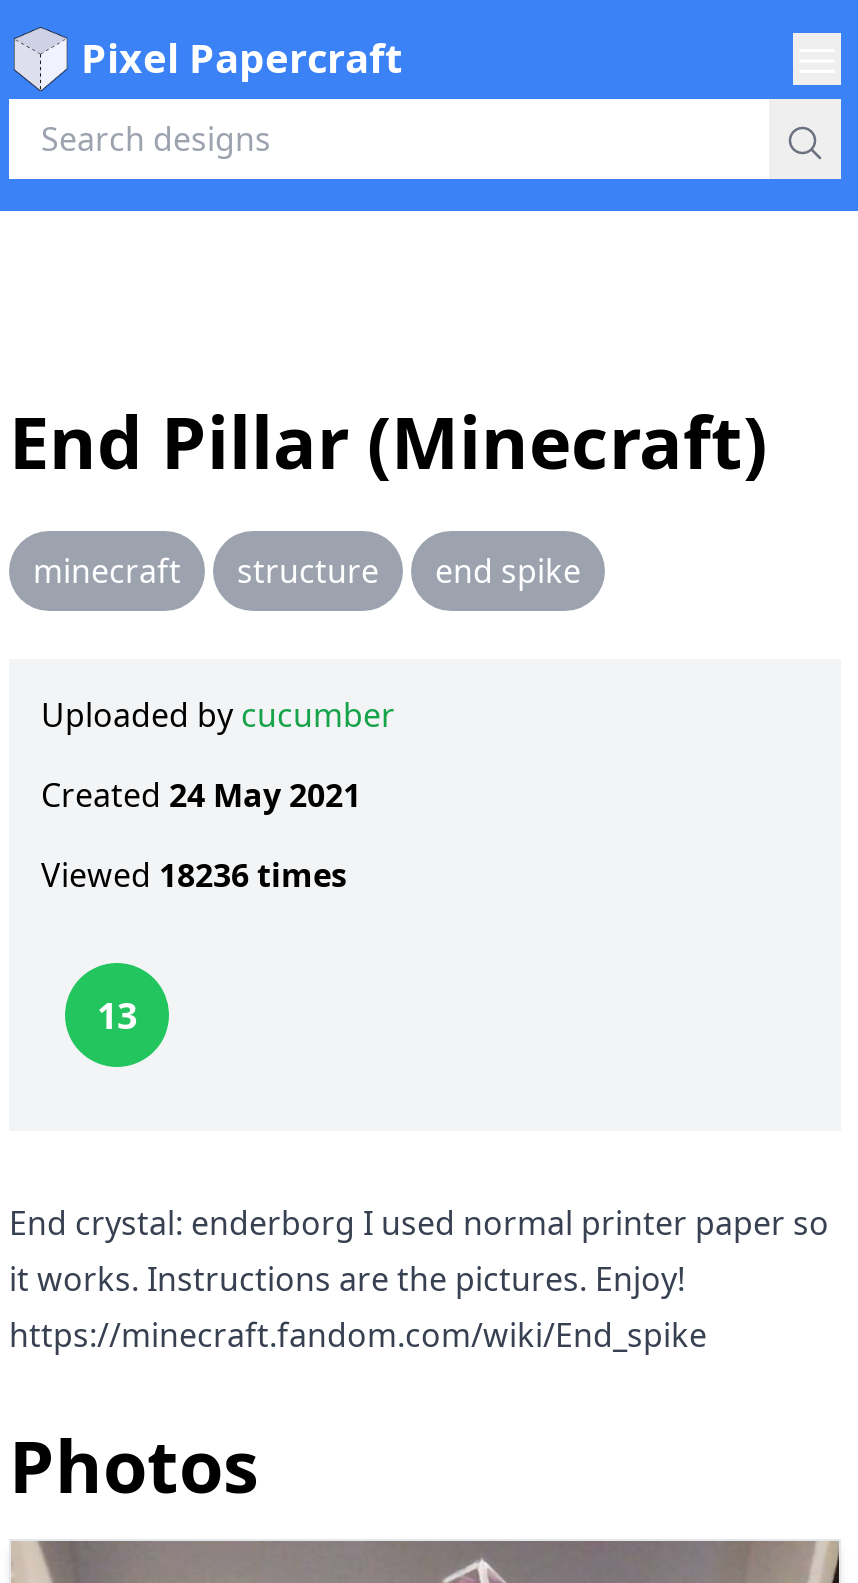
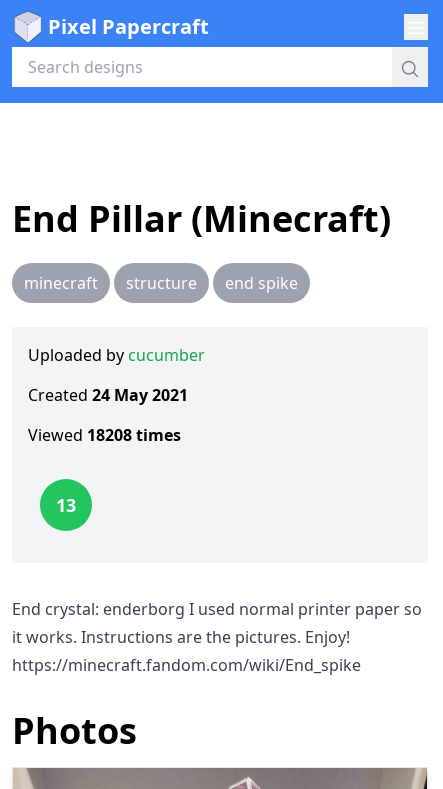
[41,853,347,897] Viewed 18236 times -> [28,424,181,446] Viewed 18208 times

